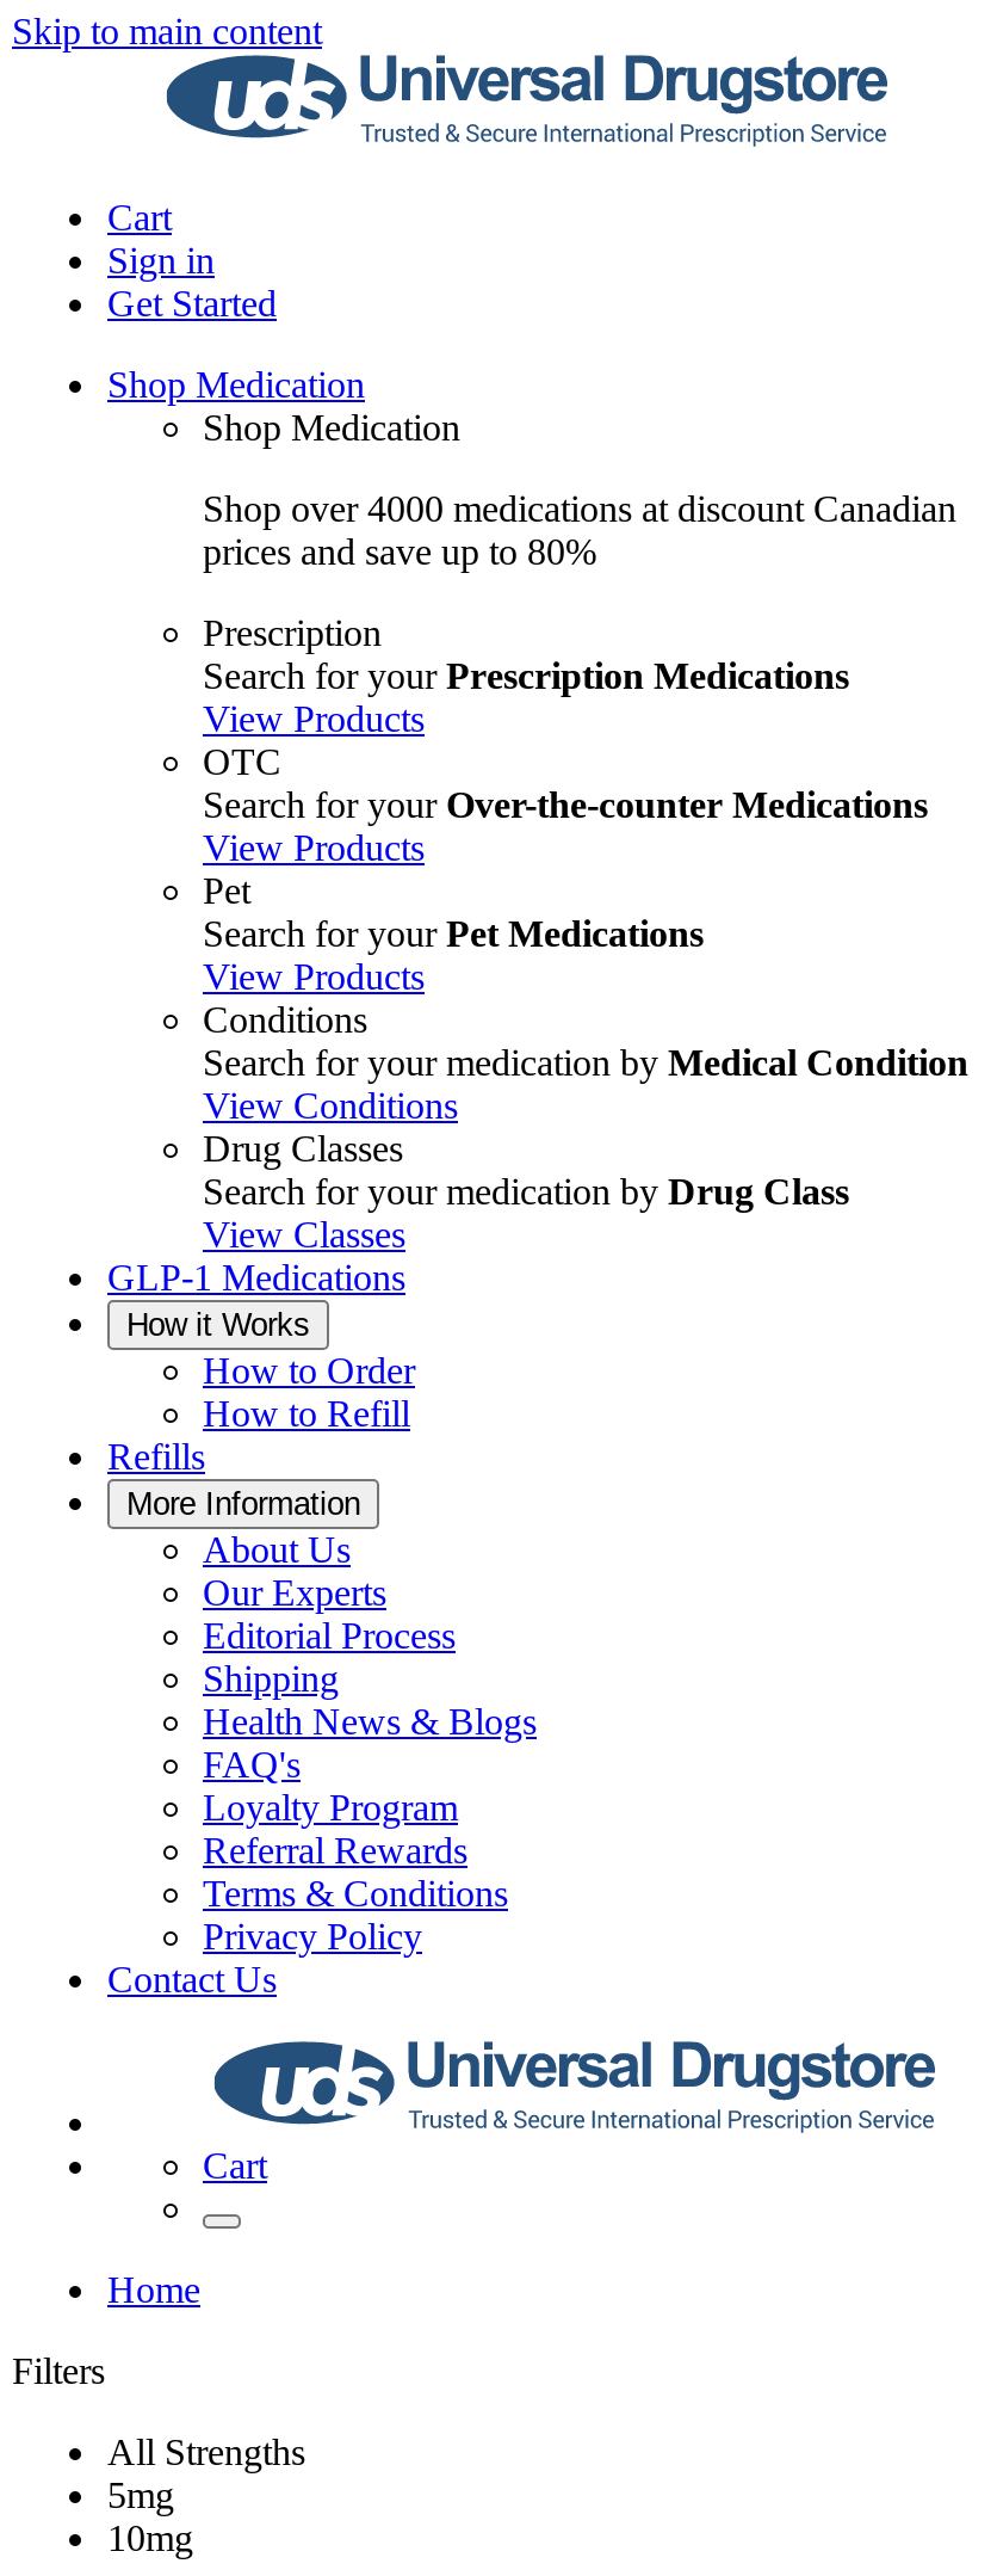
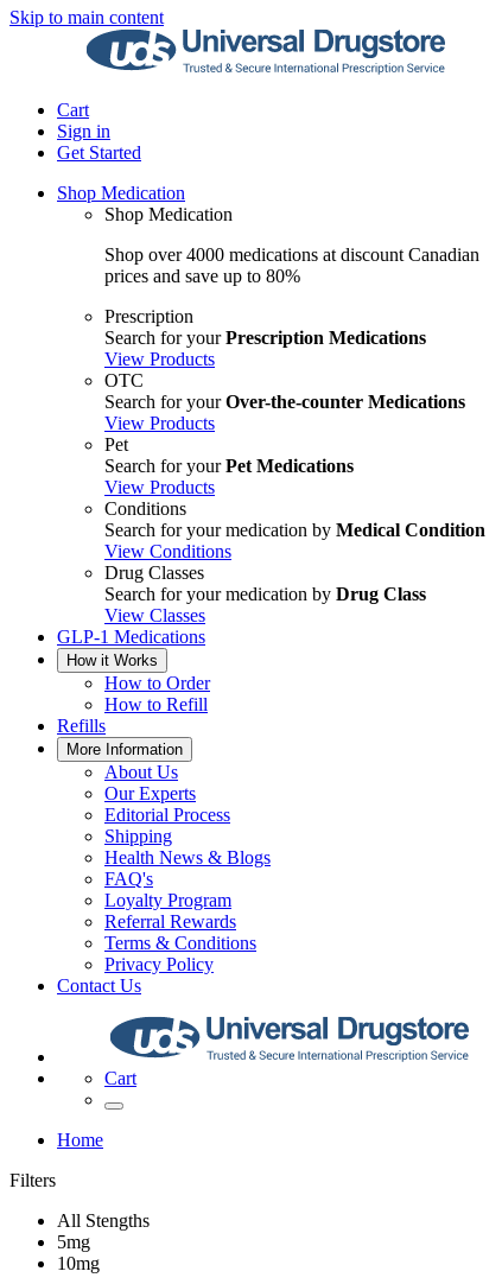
[107,2432,305,2472] All Strengths -> [57,1210,150,1231] All Stengths

